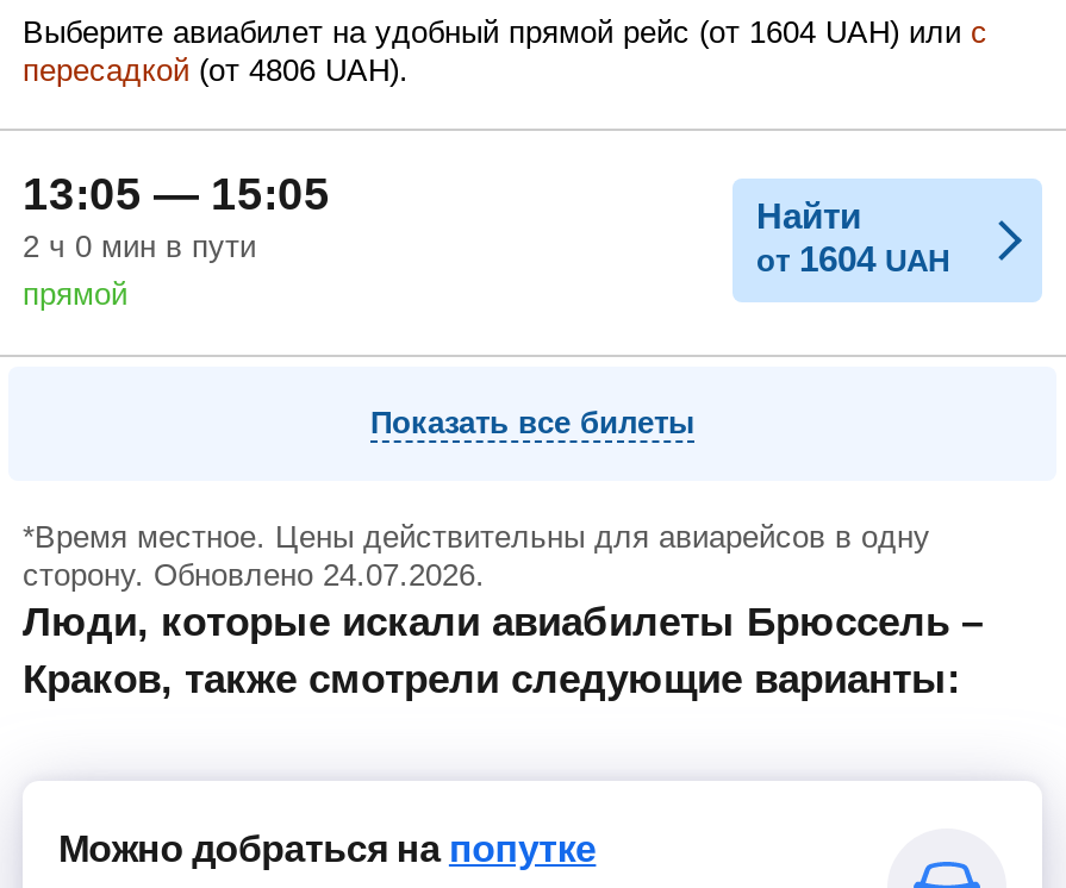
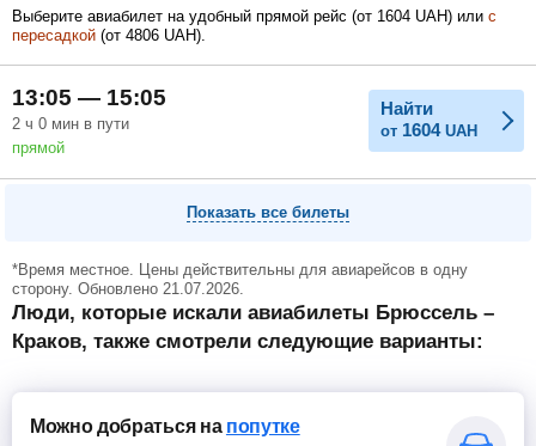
[23,556,485,592] сторону. Обновлено 24.07.2026. -> [12,279,244,297] сторону. Обновлено 21.07.2026.

